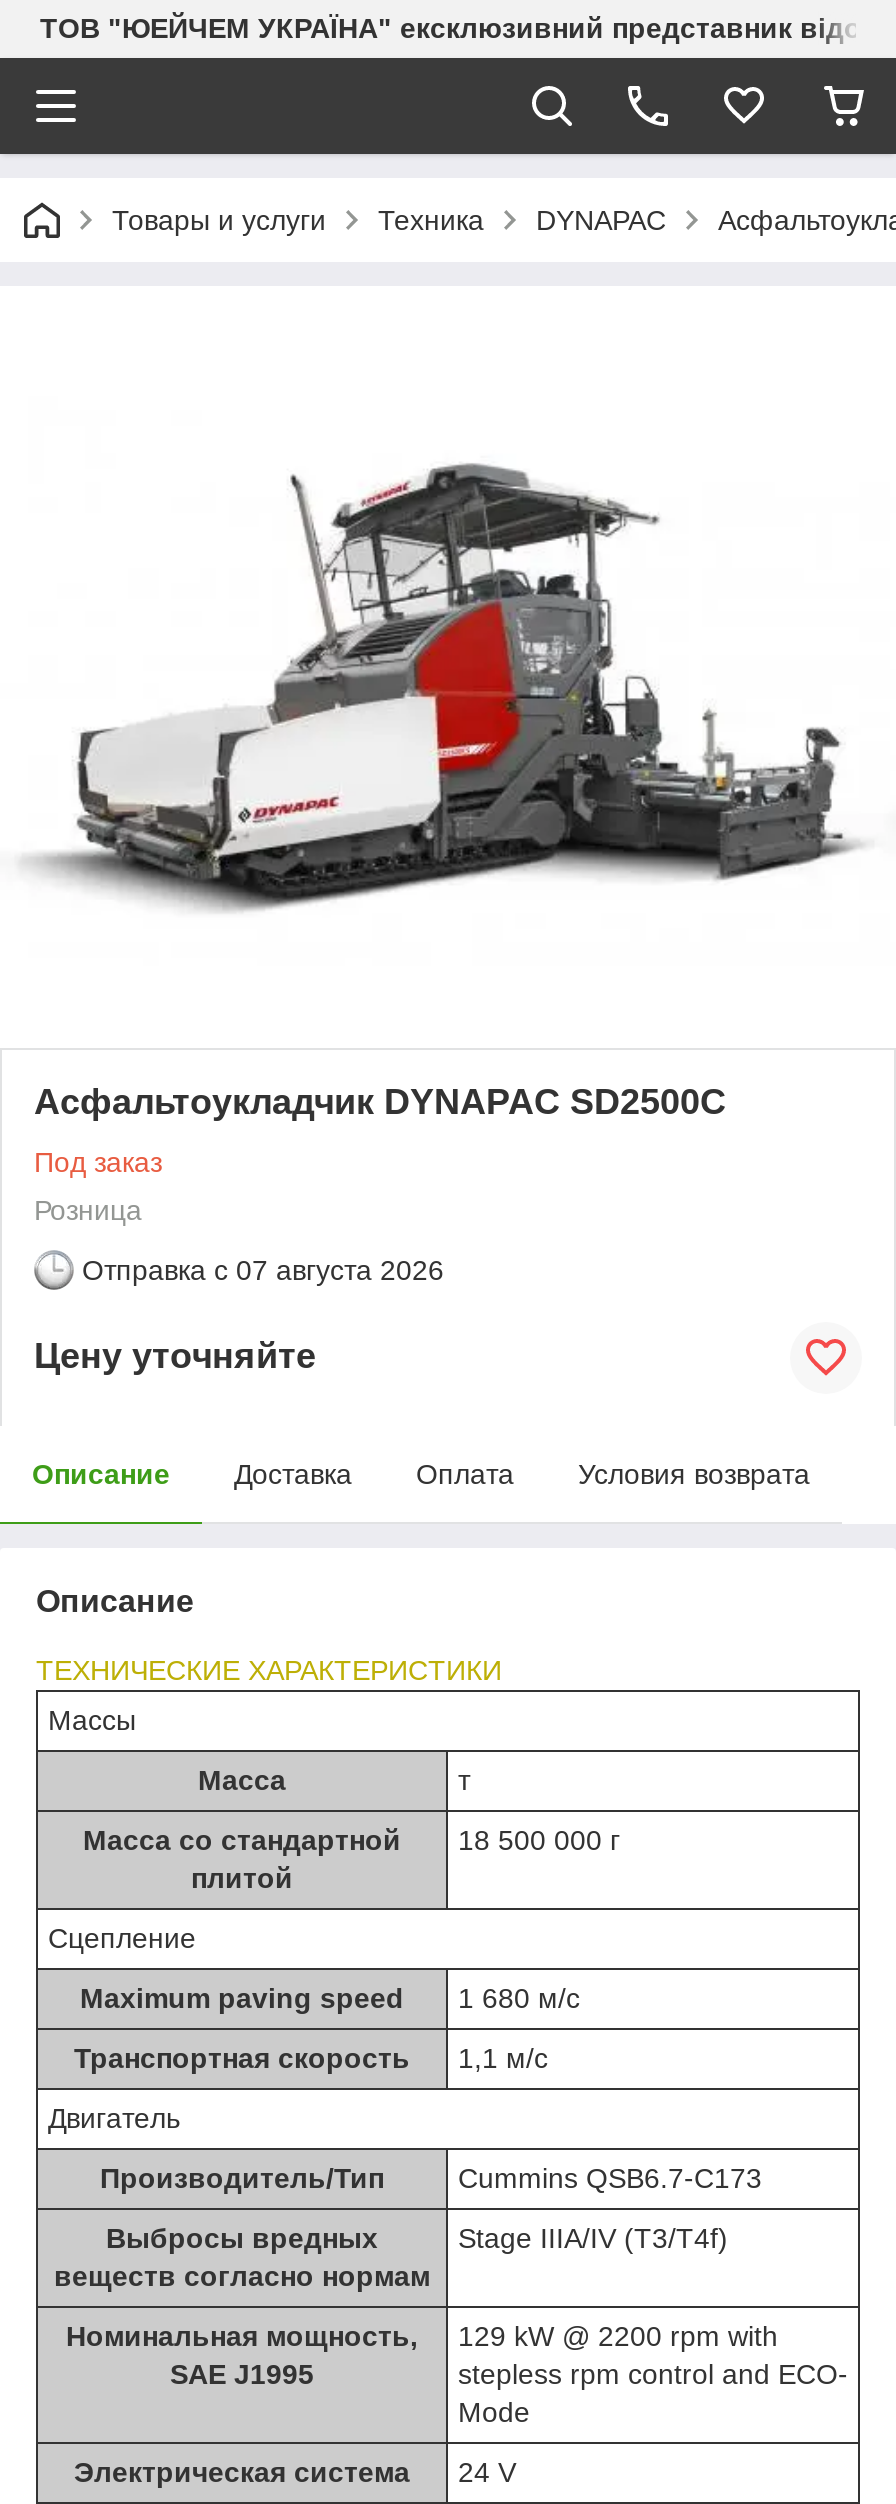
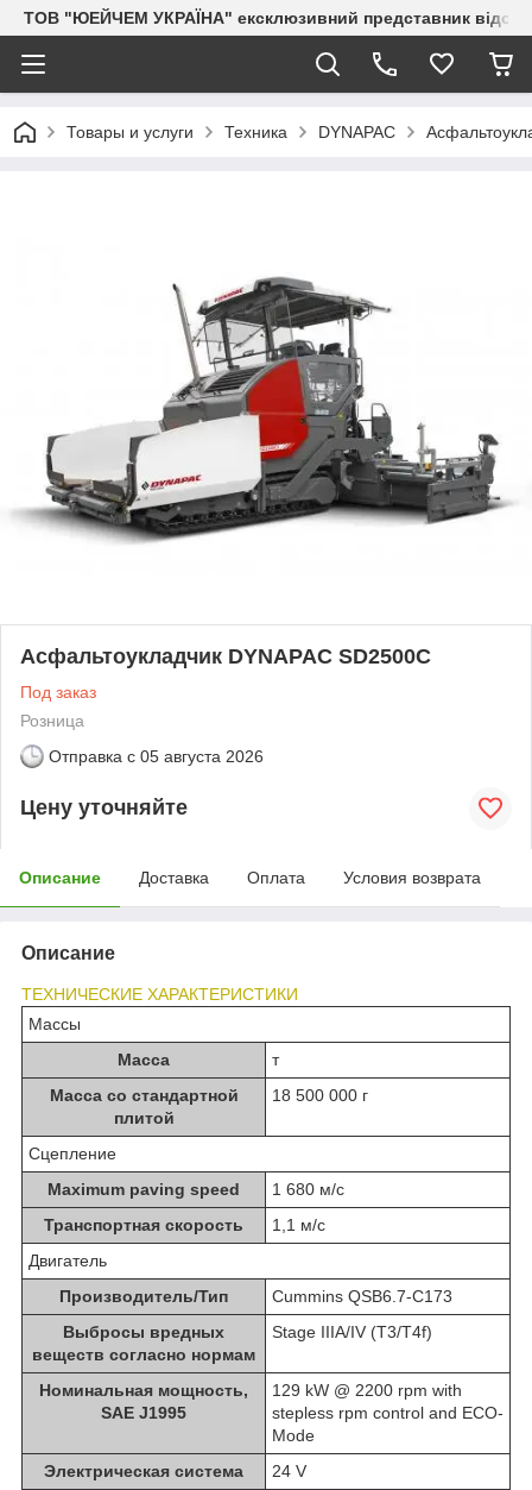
[82,1254,444,1286] Отправка с 07 августа 2026 -> [49,747,264,766] Отправка с 05 августа 2026

